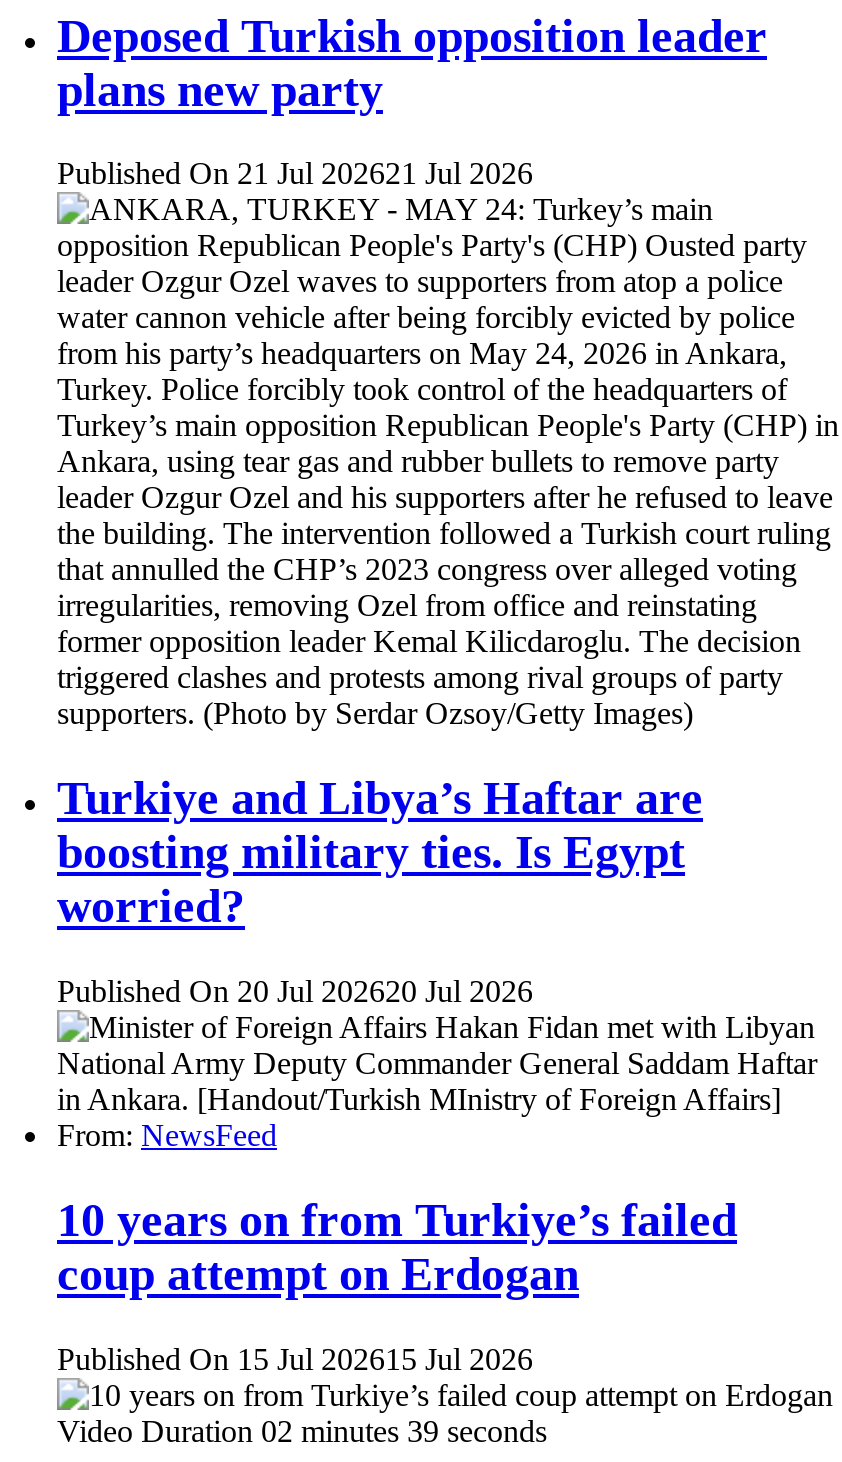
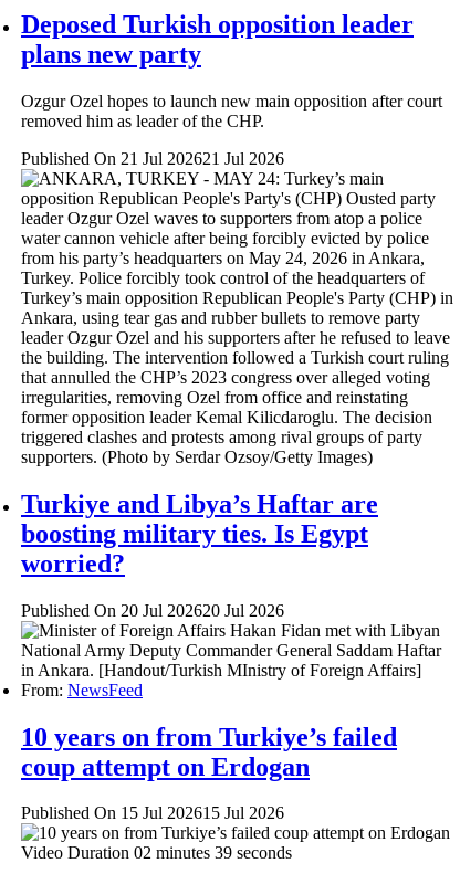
none -> [21,91,442,130] Ozgur Ozel hopes to launch new main opposition after court | removed him as leader of the CHP.

